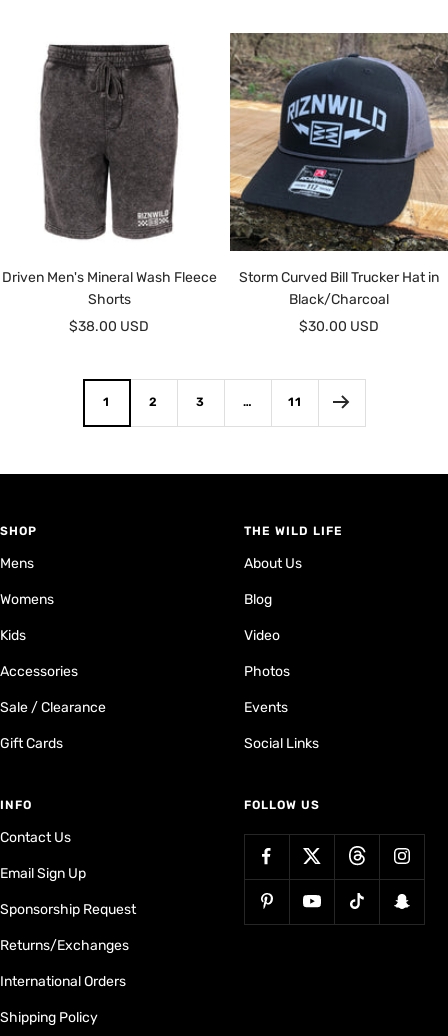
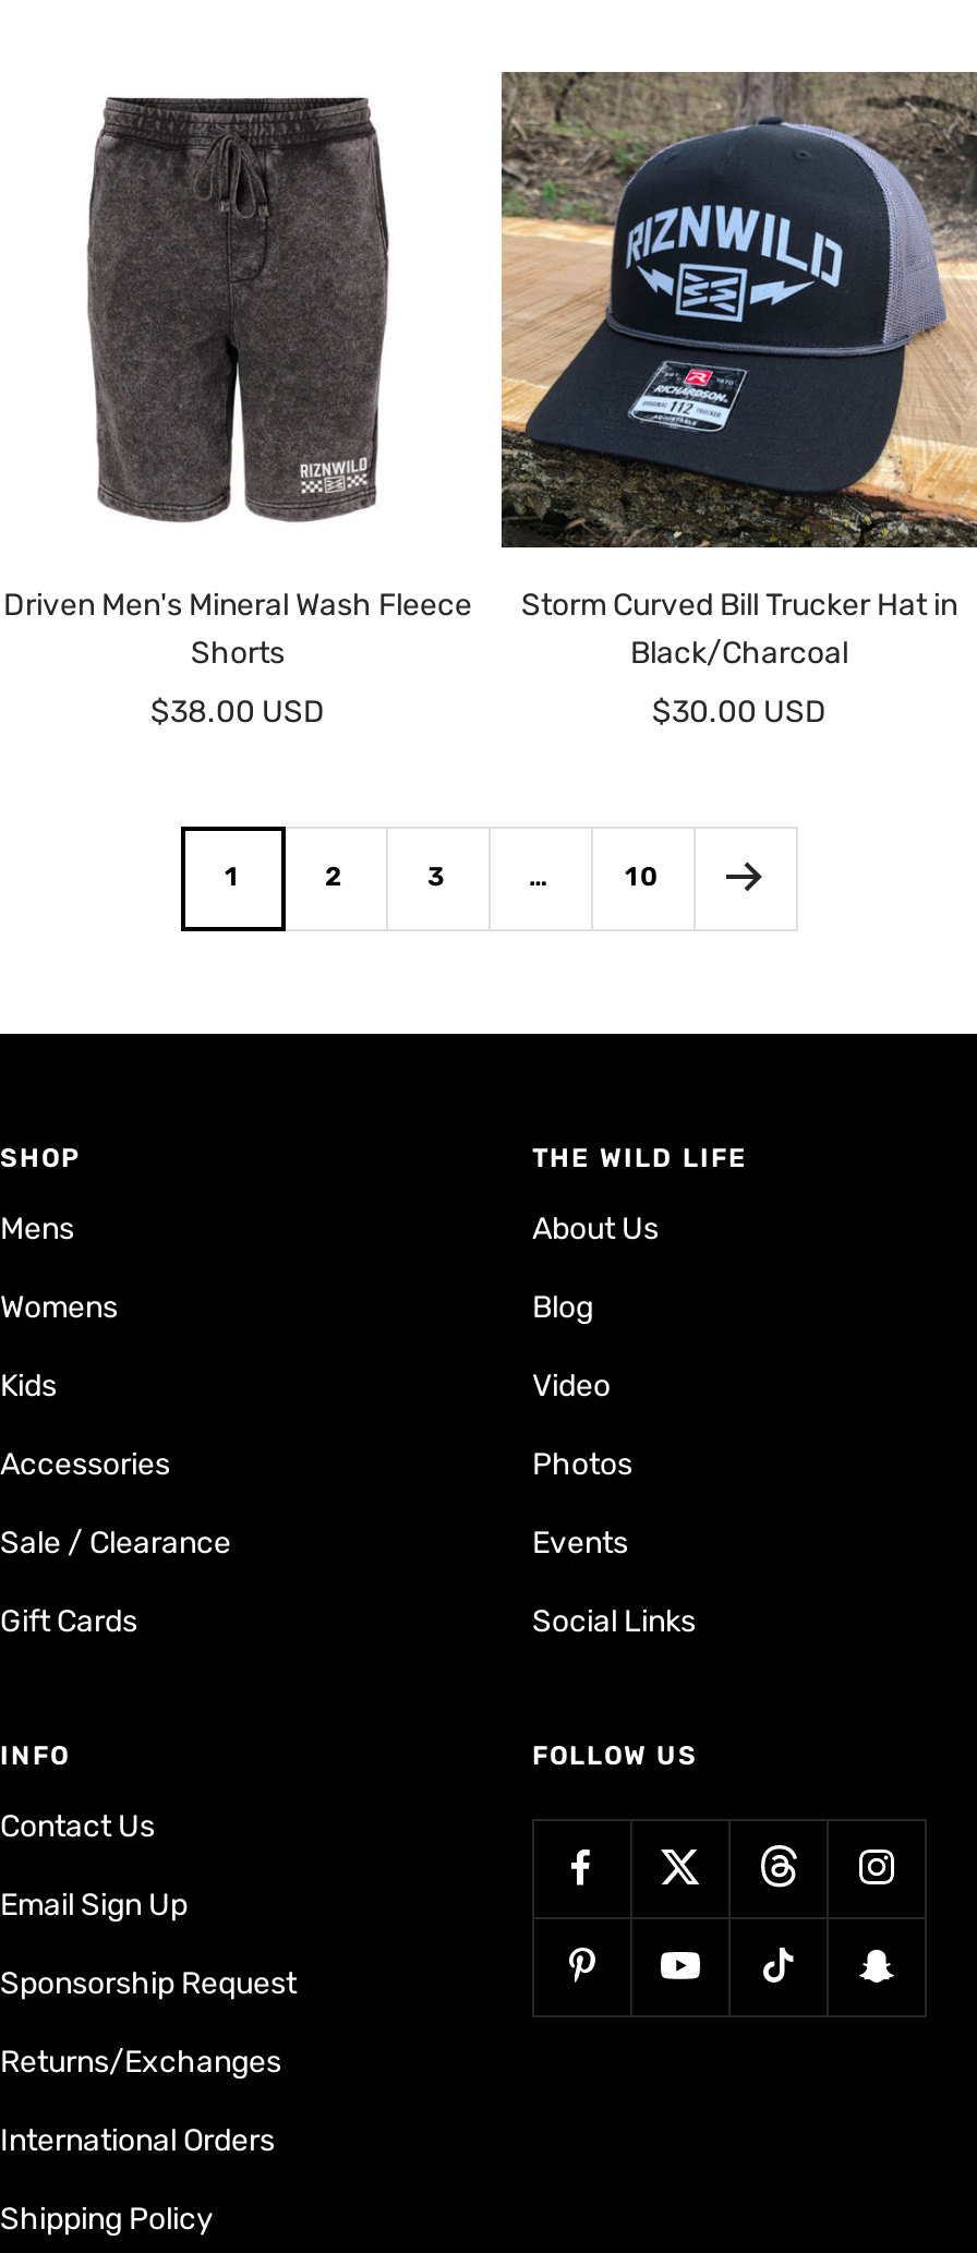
[287,395,301,409] 11 -> [625,861,660,892] 10

